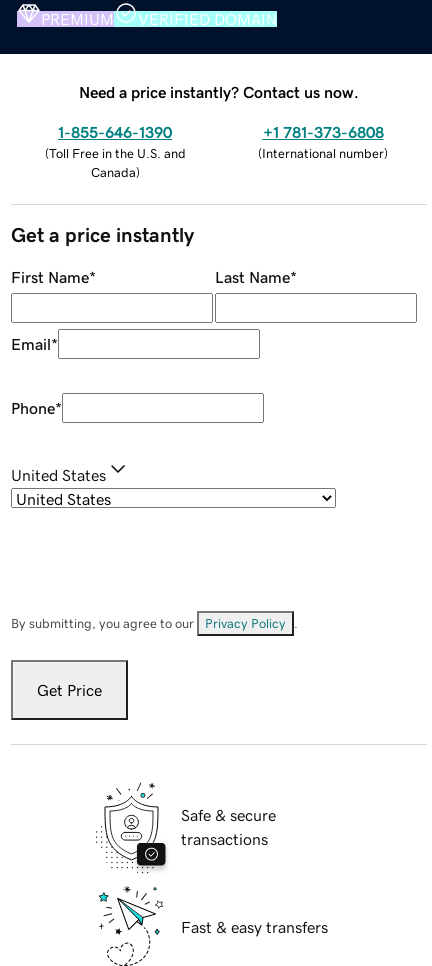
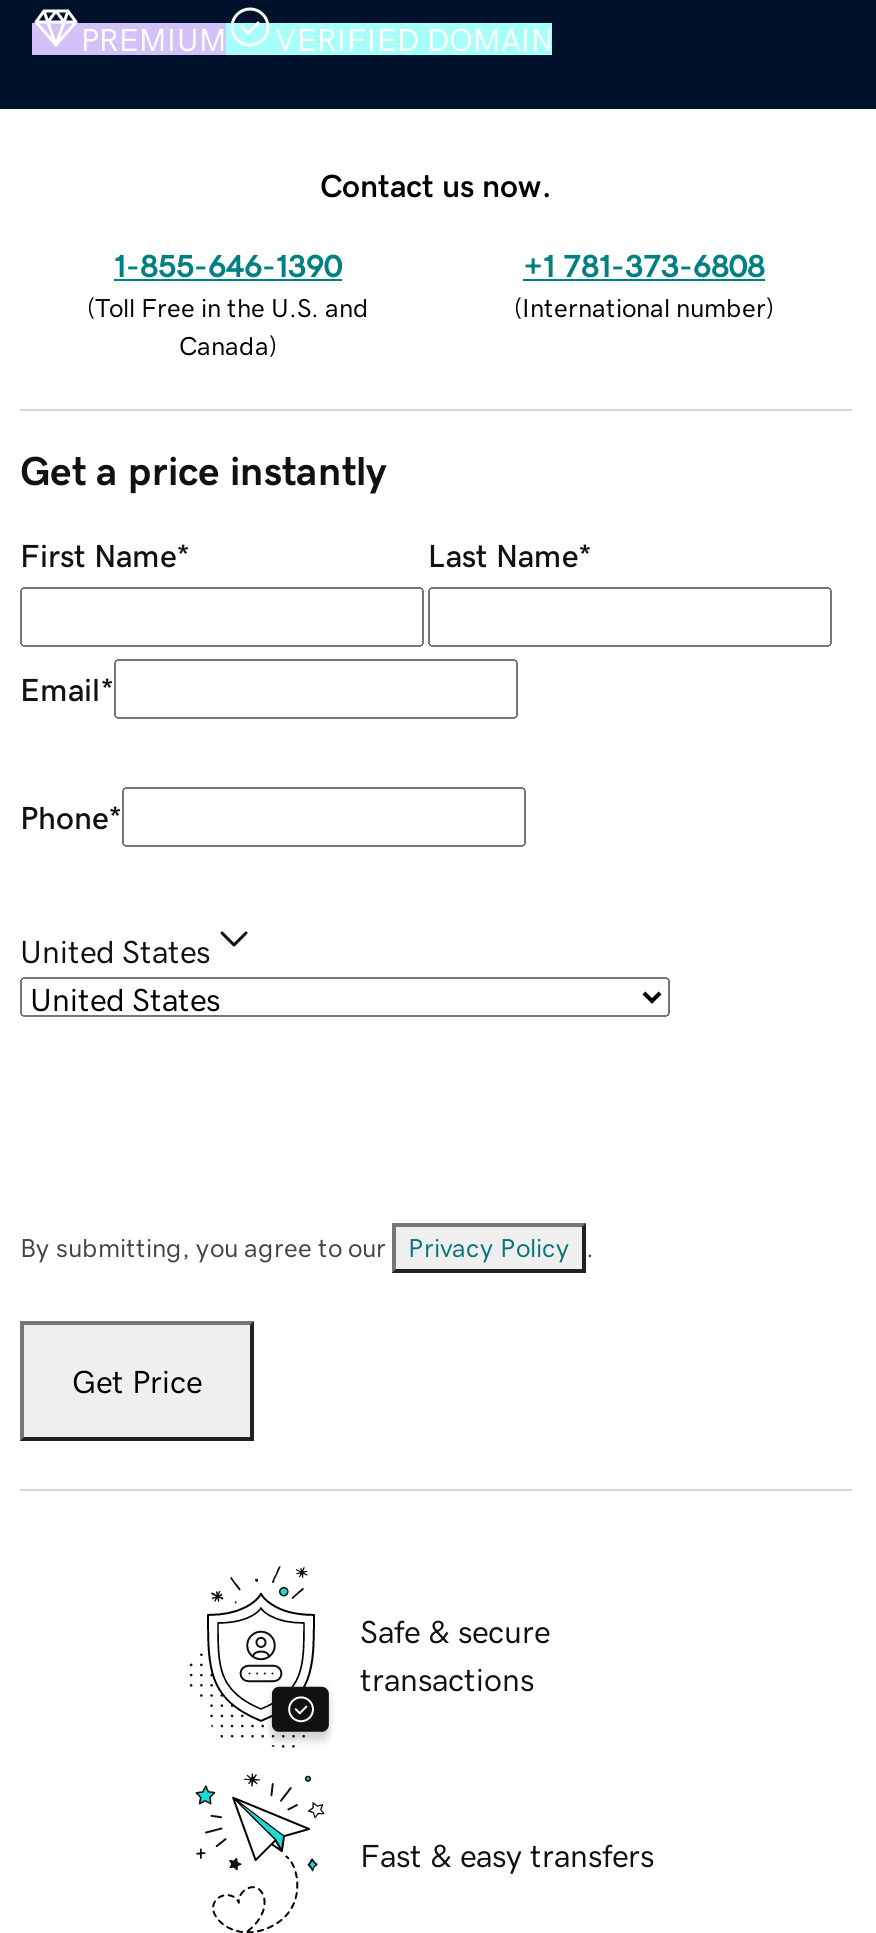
[79,84,359,100] Need a price instantly? Contact us now. -> [320,168,552,200] Contact us now.

